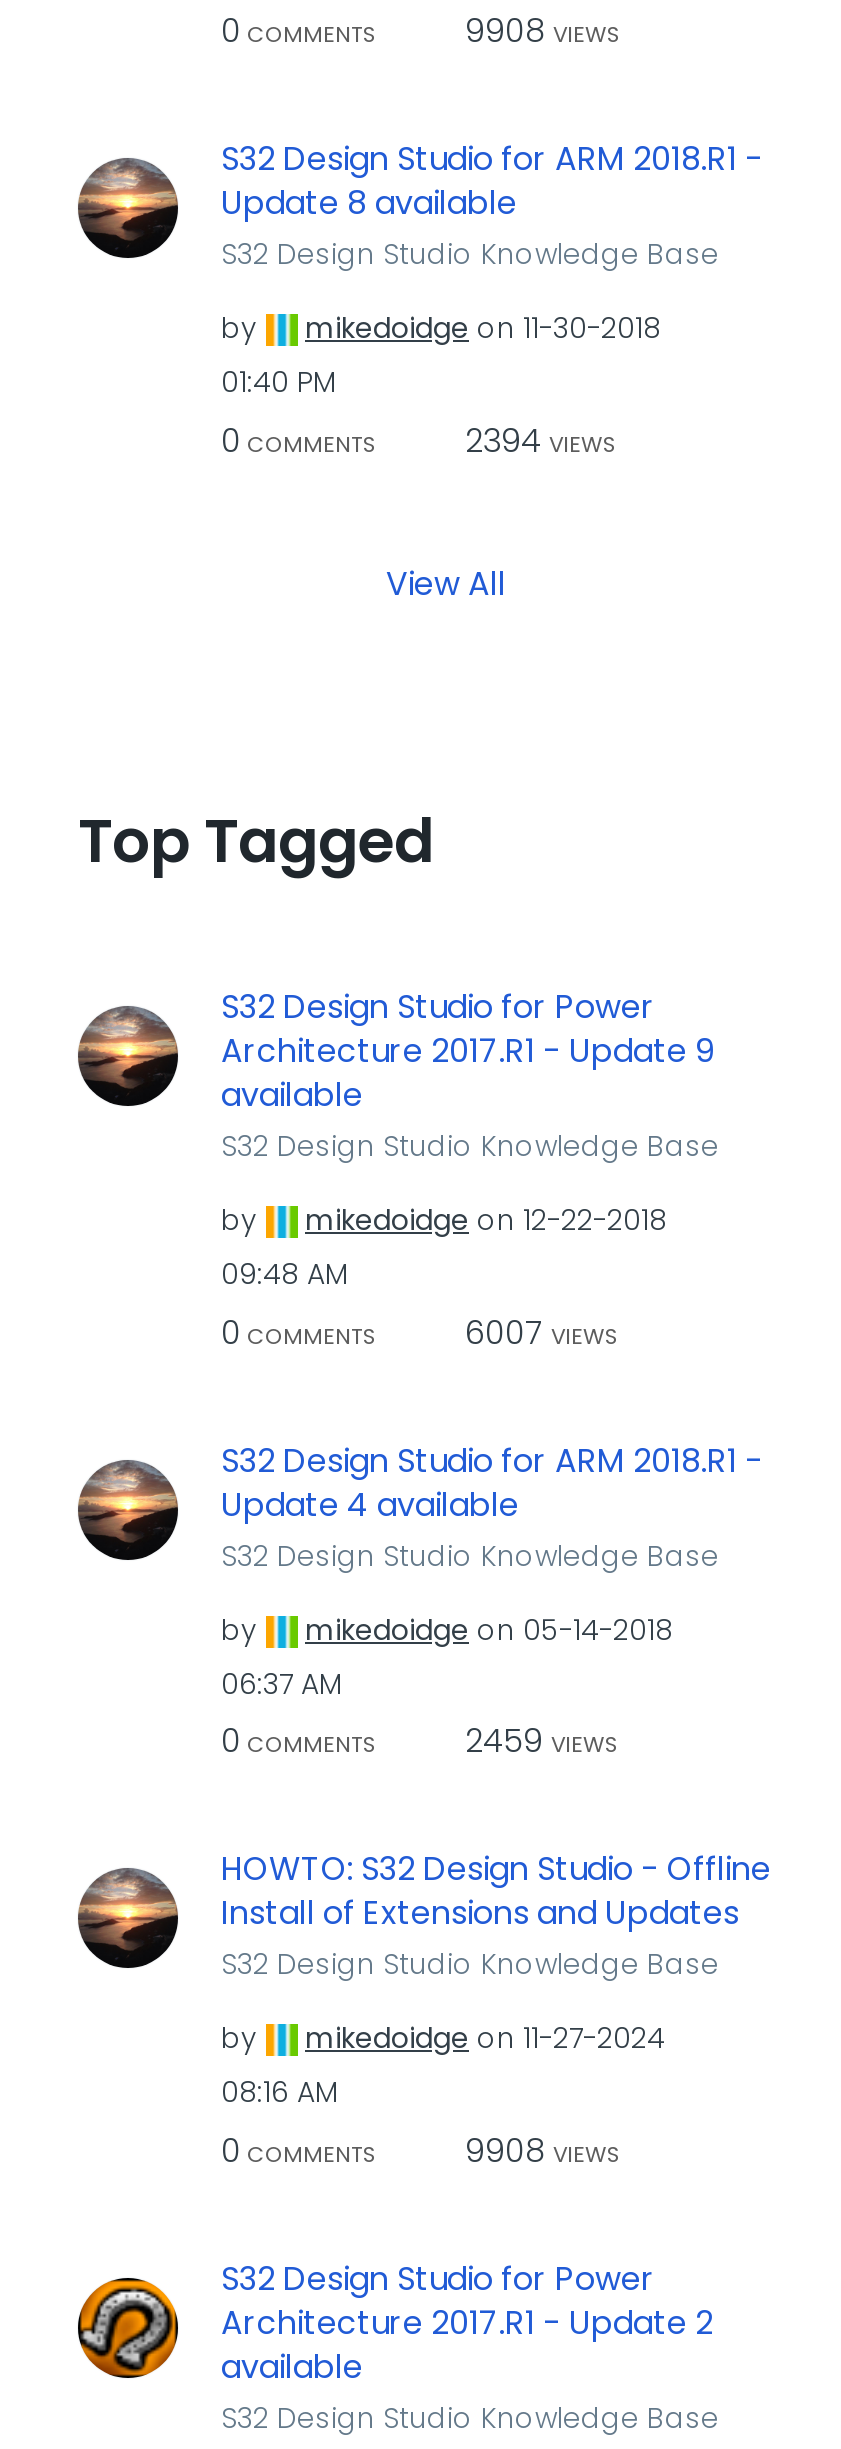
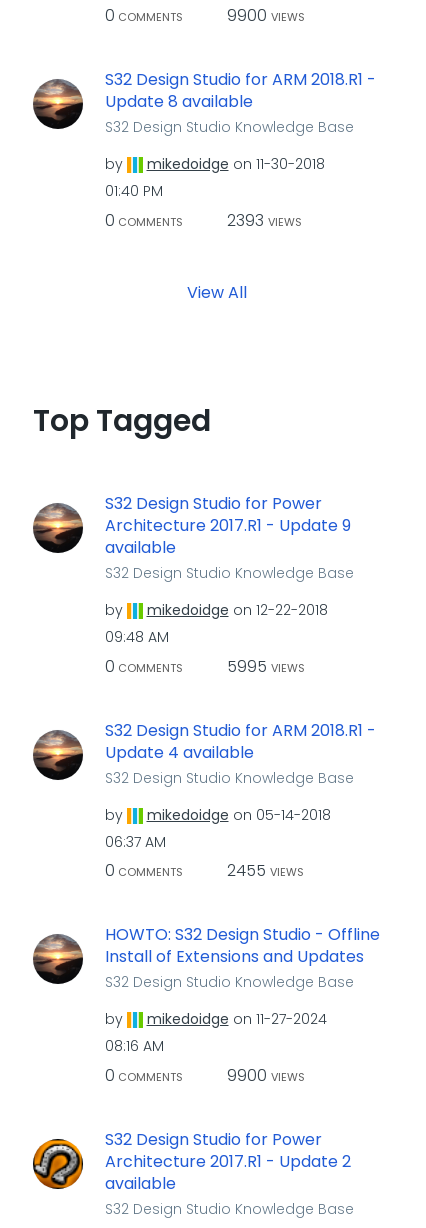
[221,8,621,54] 0 COMMENTS 9908 VIEWS -> [104,4,304,27] 0 COMMENTS 9900 VIEWS
[221,417,617,463] 0 COMMENTS 2394 VIEWS -> [104,208,301,231] 0 COMMENTS 2393 VIEWS
[221,1309,619,1355] 0 COMMENTS 6007 VIEWS -> [104,654,304,677] 0 COMMENTS 5995 VIEWS
[221,1718,619,1764] 0 COMMENTS 2459 VIEWS -> [104,859,303,882] 0 COMMENTS 2455 VIEWS
[221,2127,621,2173] 0 COMMENTS 9908 VIEWS -> [104,1063,304,1086] 0 COMMENTS 9900 VIEWS

